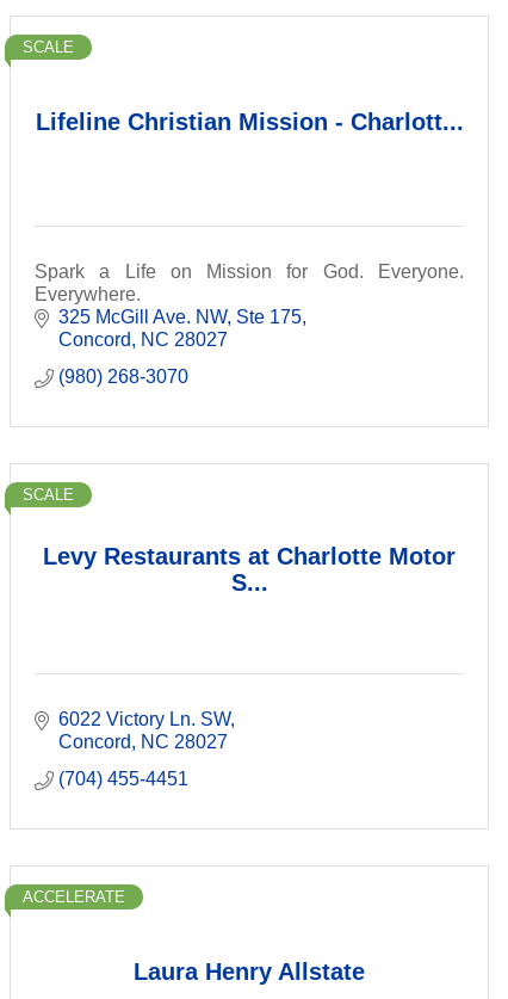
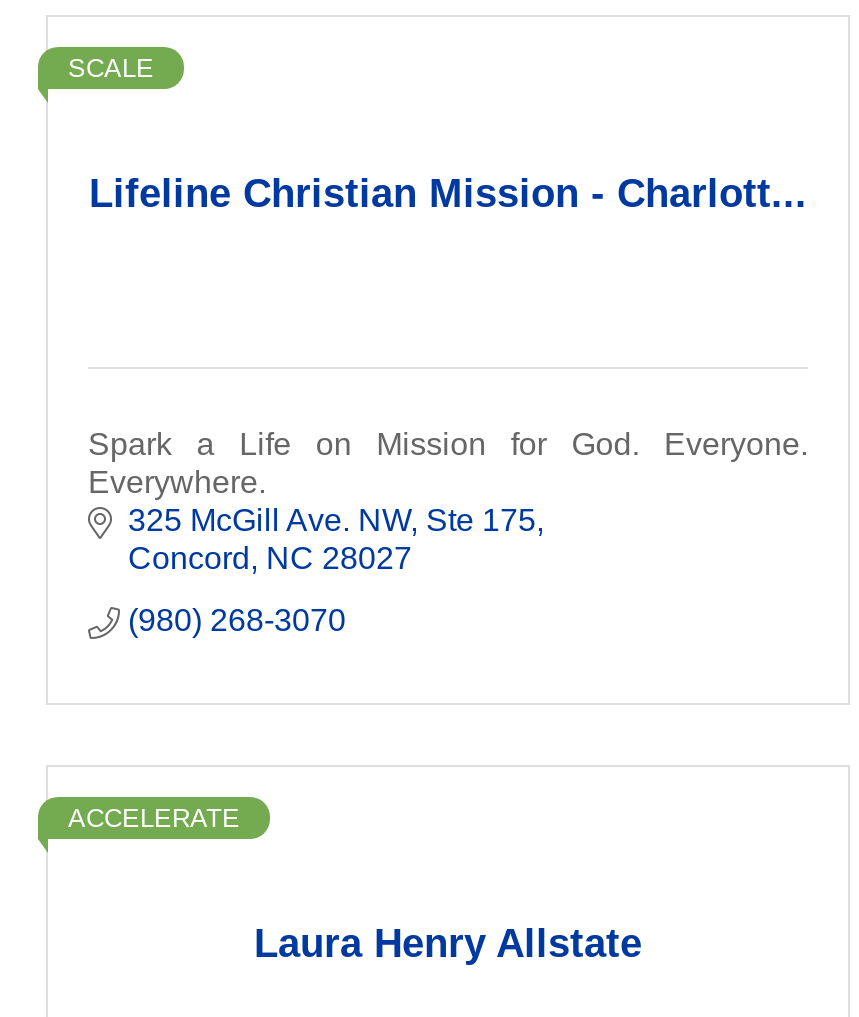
[23,486,74,504] SCALE -> none
[43,543,456,595] Levy Restaurants at Charlotte Motor | S... -> none
[58,709,230,789] 6022 Victory Ln. SW | Concord NC 28027 | (704) 455-4451 -> none

